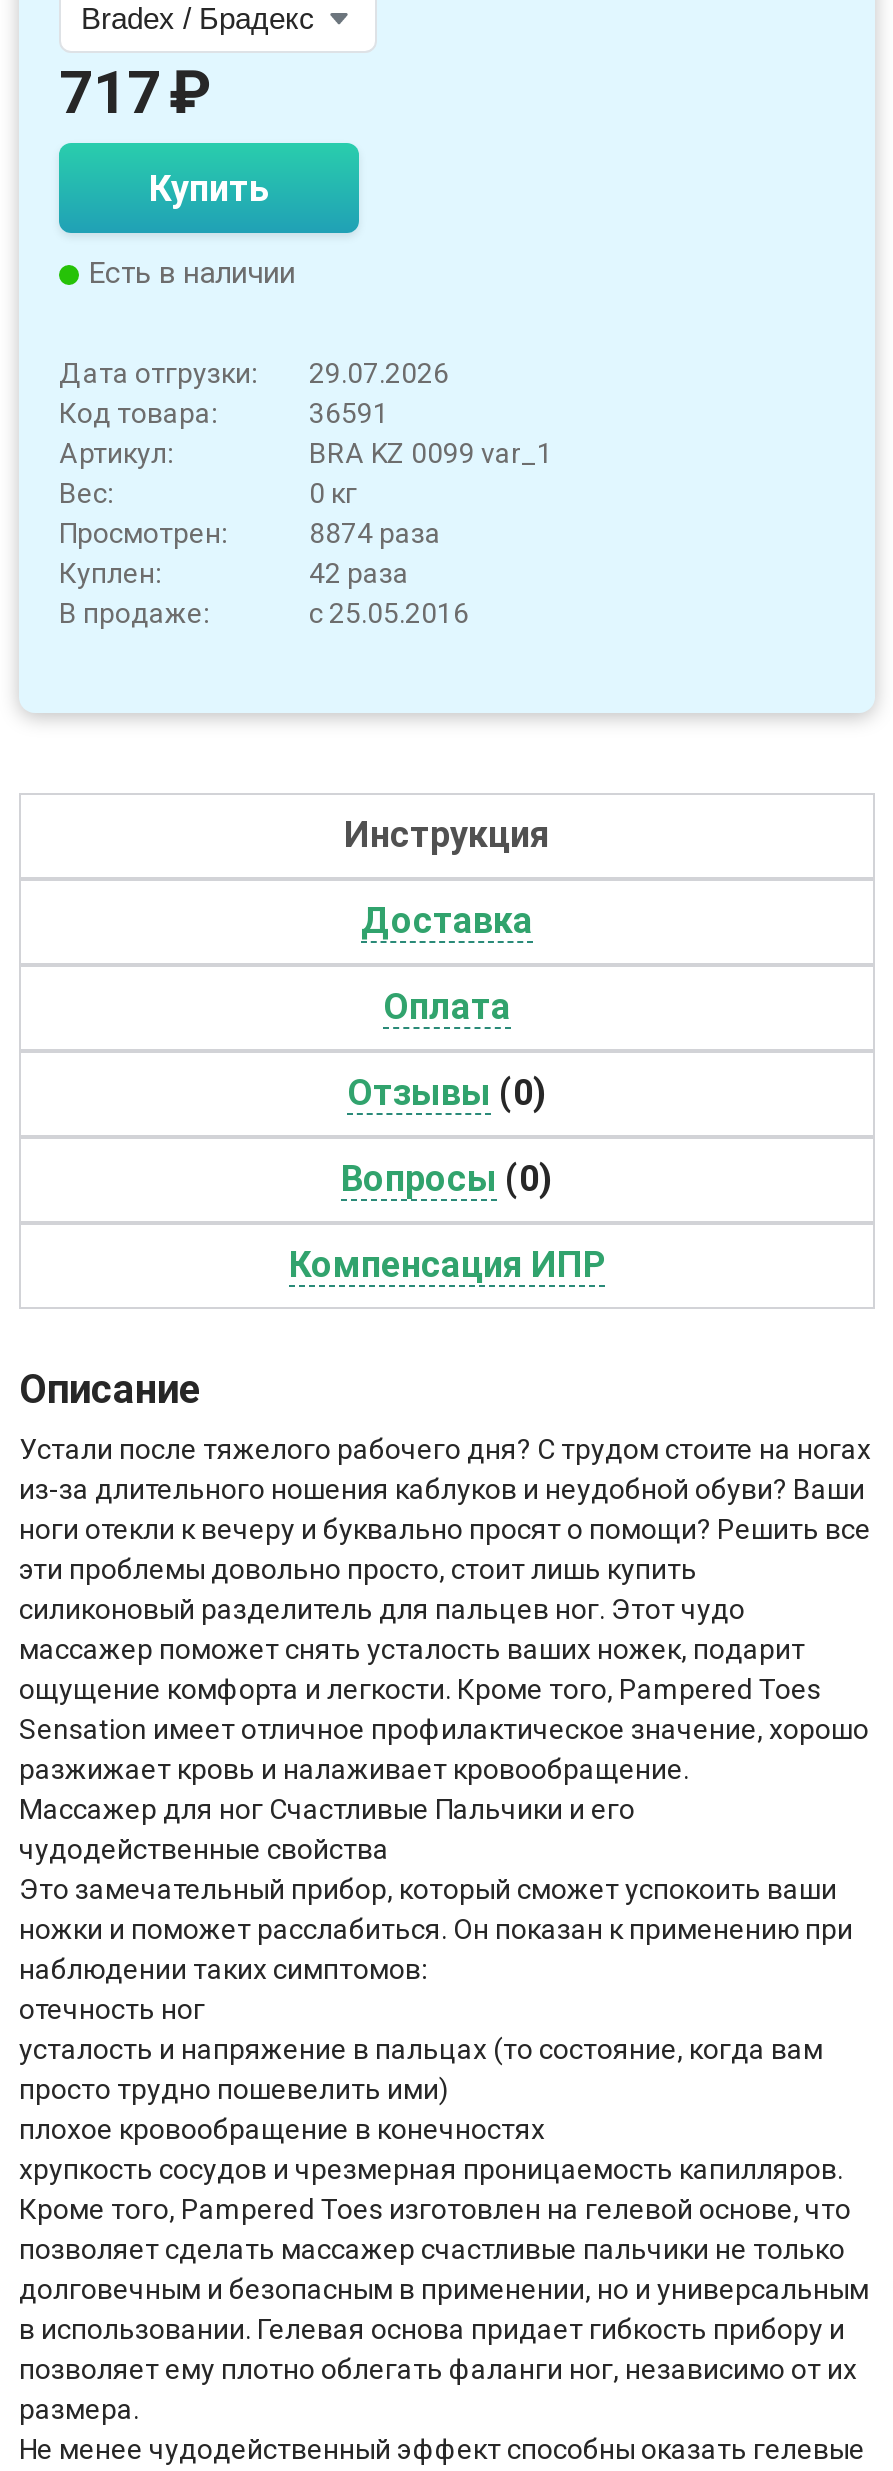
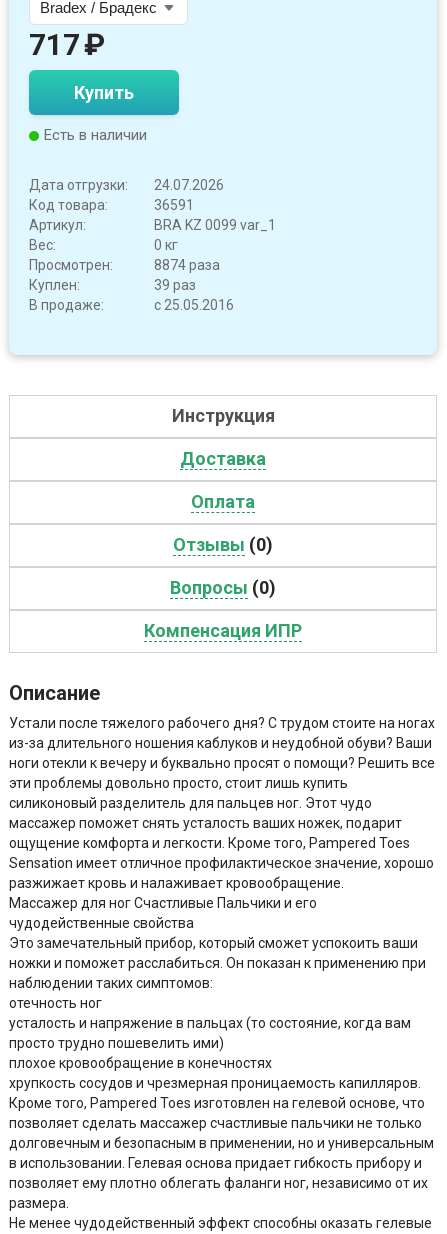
[59,357,449,389] Дата отгрузки: 29.07.2026 -> [29,177,224,193] Дата отгрузки: 24.07.2026
[309,557,409,589] 42 раза -> [154,277,196,293] 39 раз

